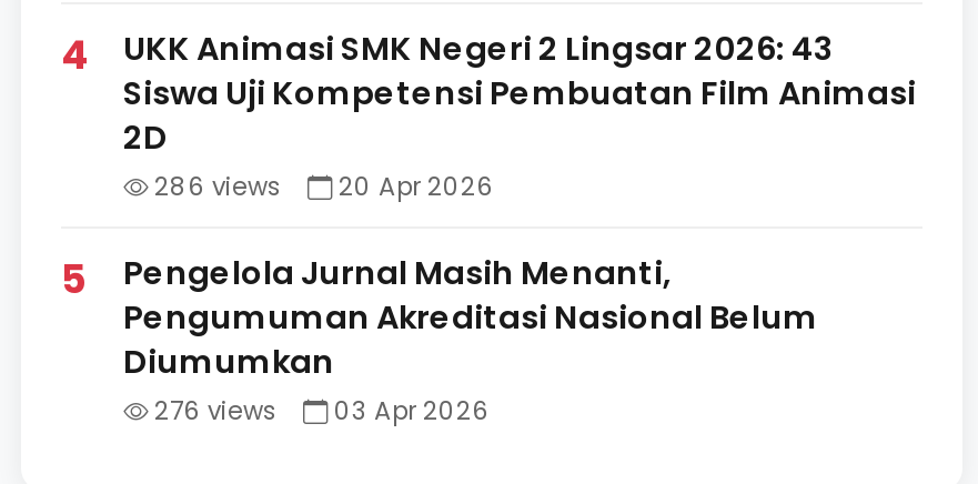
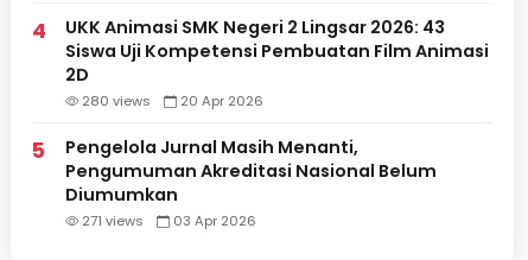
[148,170,494,205] 286 views 20 Apr 2026 -> [78,92,263,111] 280 views 20 Apr 2026
[148,394,490,429] 276 views 03 Apr 2026 -> [78,212,256,231] 271 views 03 Apr 2026

